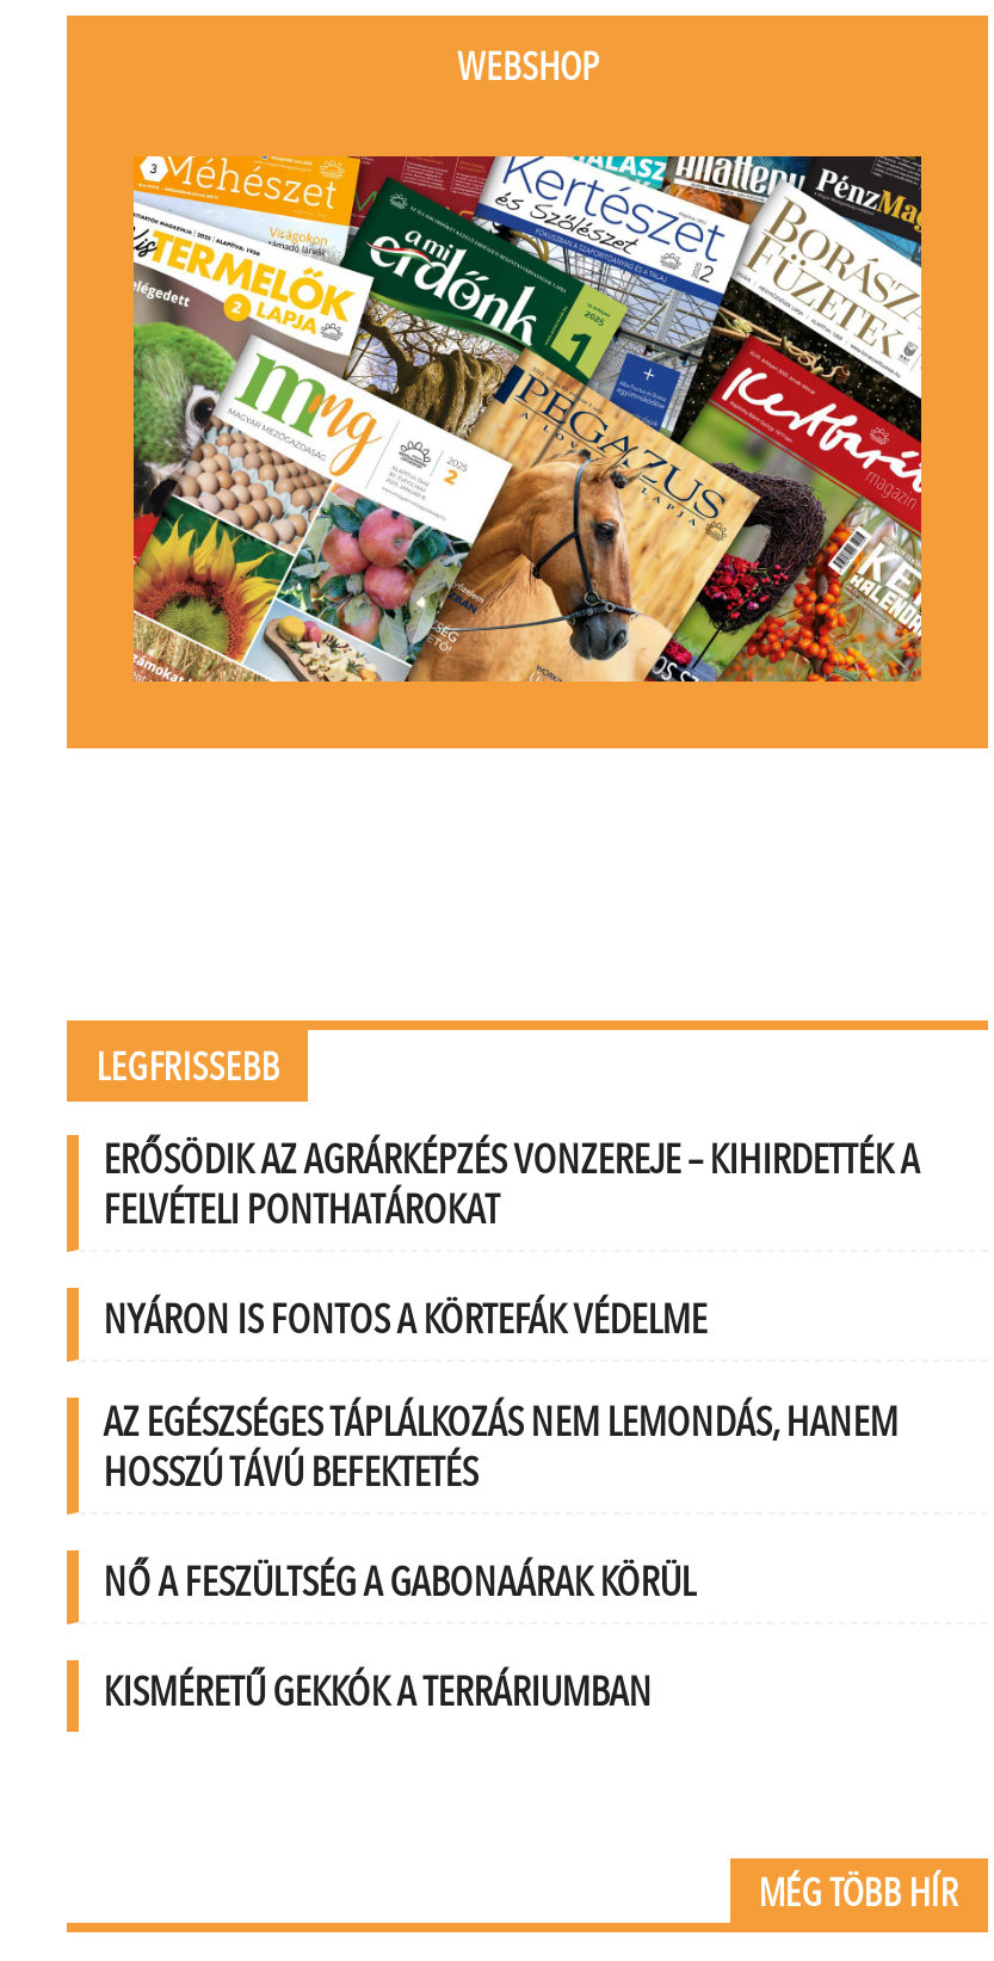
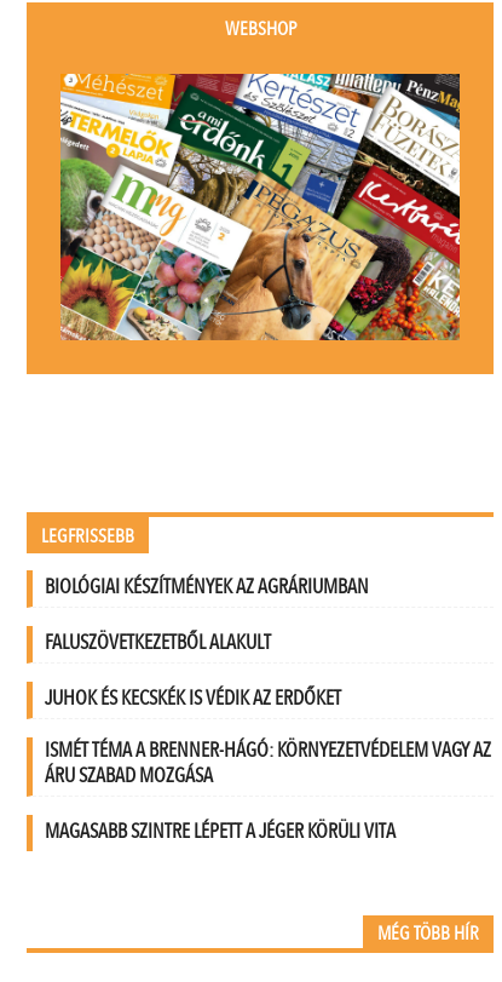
[103,1133,919,1238] ERŐSÖDIK AZ AGRÁRKÉPZÉS VONZEREJE – KIHIRDETTÉK A | FELVÉTELI PONTHATÁROKAT -> [45,573,369,601] BIOLÓGIAI KÉSZÍTMÉNYEK AZ AGRÁRIUMBAN
[103,1293,707,1348] NYÁRON IS FONTOS A KÖRTEFÁK VÉDELME -> [45,628,271,656] FALUSZÖVETKEZETBŐL ALAKULT
[103,1395,898,1500] AZ EGÉSZSÉGES TÁPLÁLKOZÁS NEM LEMONDÁS, HANEM | HOSSZÚ TÁVÚ BEFEKTETÉS -> [45,684,341,712] JUHOK ÉS KECSKÉK IS VÉDIK AZ ERDŐKET
[103,1555,695,1610] NŐ A FESZÜLTSÉG A GABONAÁRAK KÖRÜL -> [45,736,491,789] ISMÉT TÉMA A BRENNER-HÁGÓ: KÖRNYEZETVÉDELEM VAGY AZ | ÁRU SZABAD MOZGÁSA
[103,1665,652,1720] KISMÉRETŰ GEKKÓK A TERRÁRIUMBAN -> [45,817,396,845] MAGASABB SZINTRE LÉPETT A JÉGER KÖRÜLI VITA

